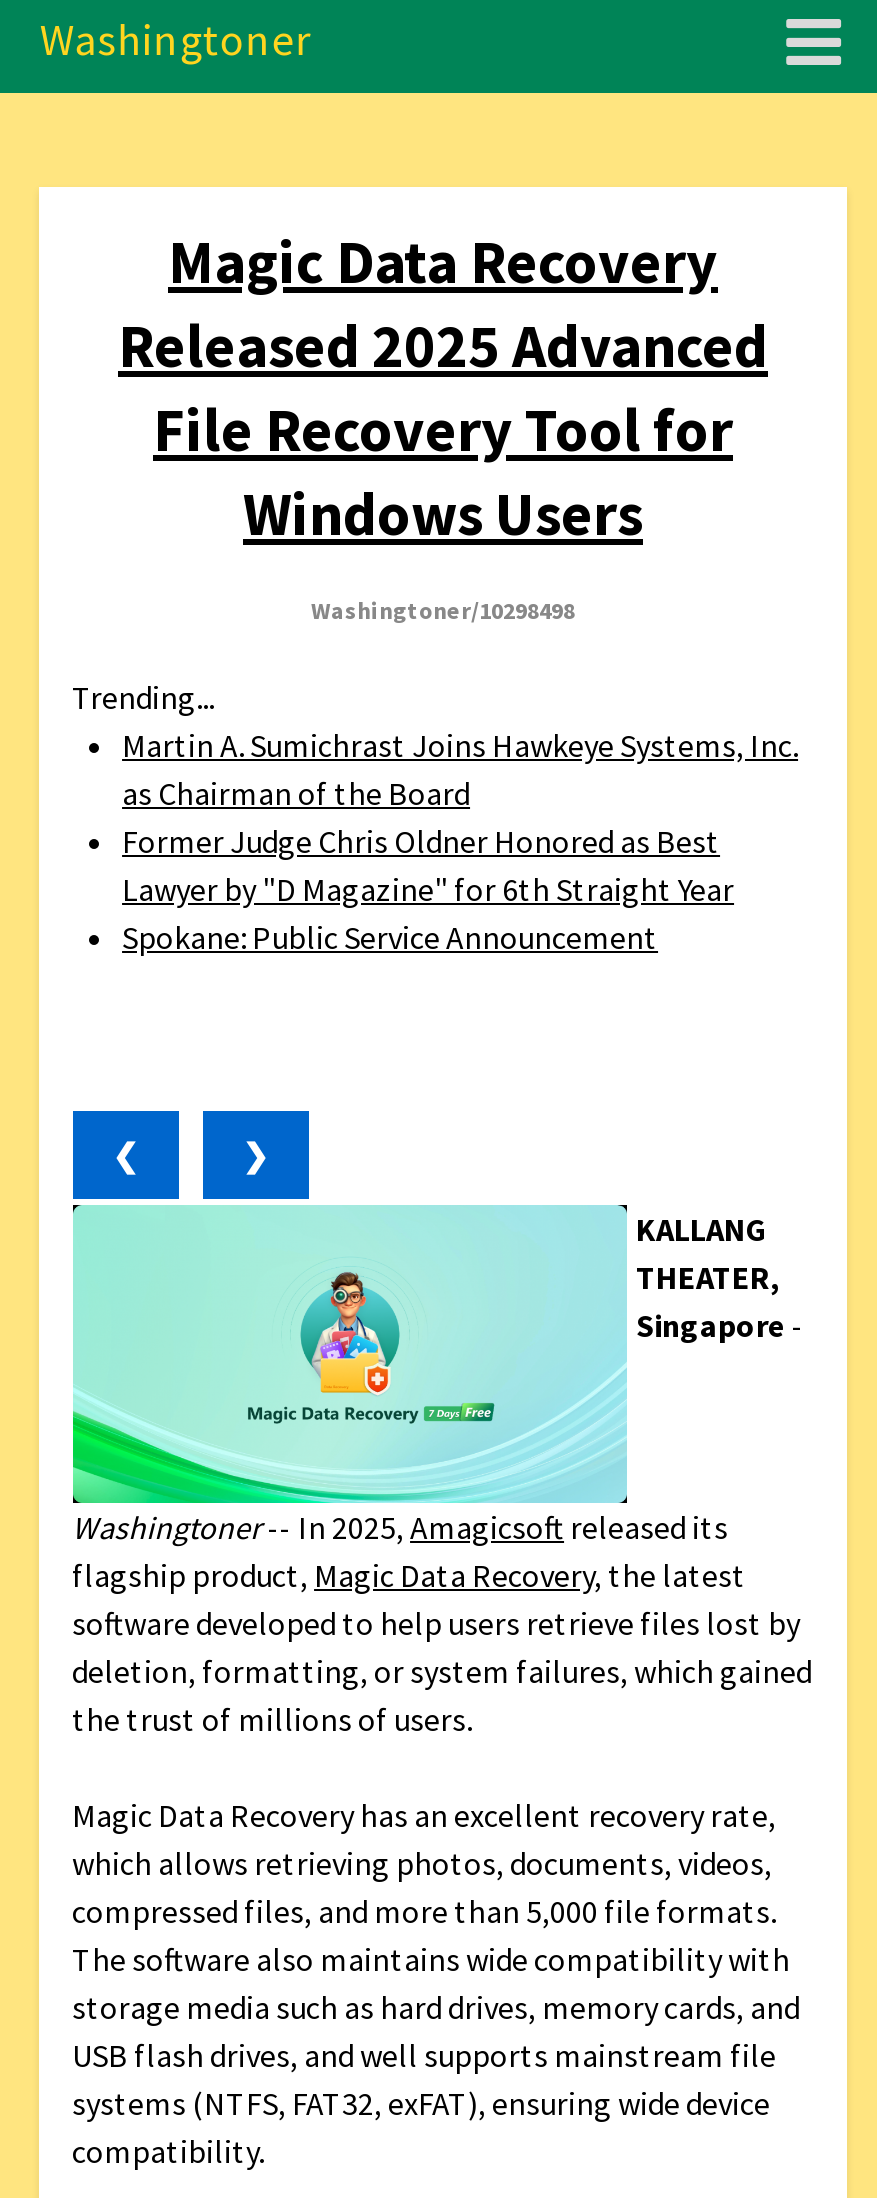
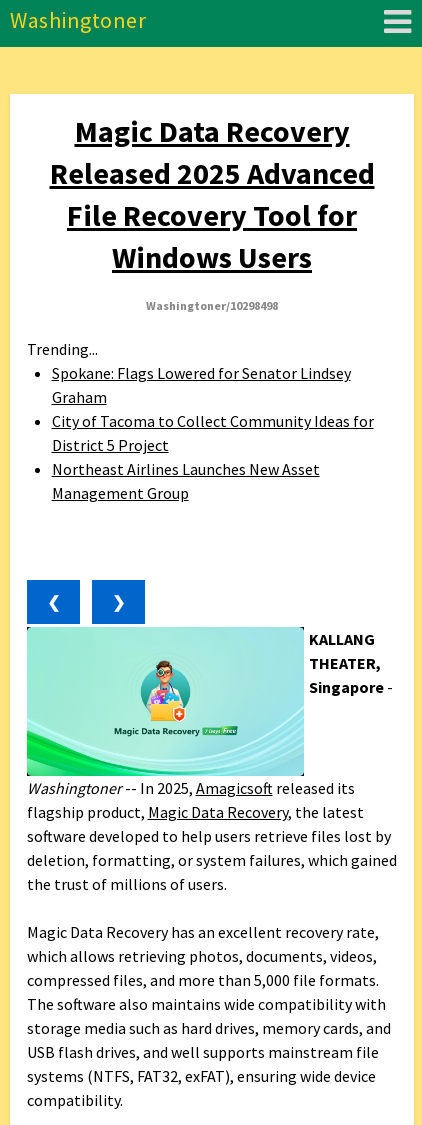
[122,725,798,957] Martin A. Sumichrast Joins Hawkeye Systems, Inc. | as Chairman of the Board | Former Judge Chris Oldner Honored as Best | Lawyer by "D Magazine" for 6th Straight Year | Spokane: Public Service Announcement -> [51,363,373,503] Spokane: Flags Lowered for Senator Lindsey | Graham | City of Tacoma to Collect Community Ideas for | District 5 Project | Northeast Airlines Launches New Asset | Management Group

